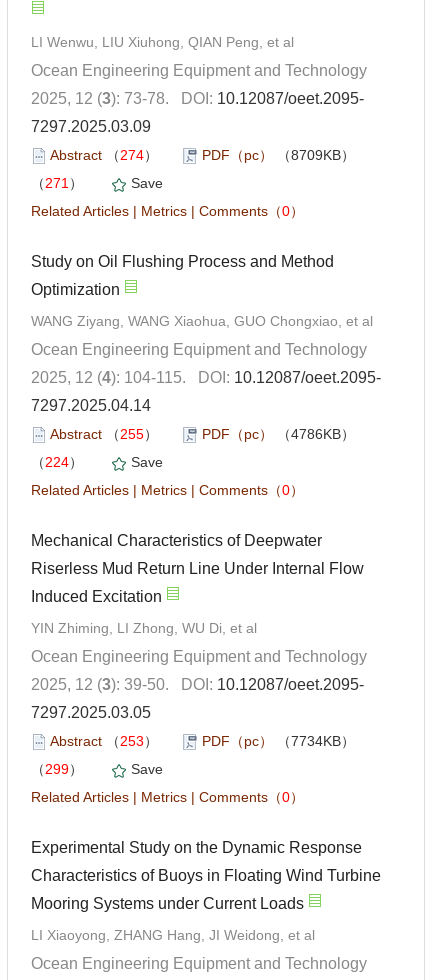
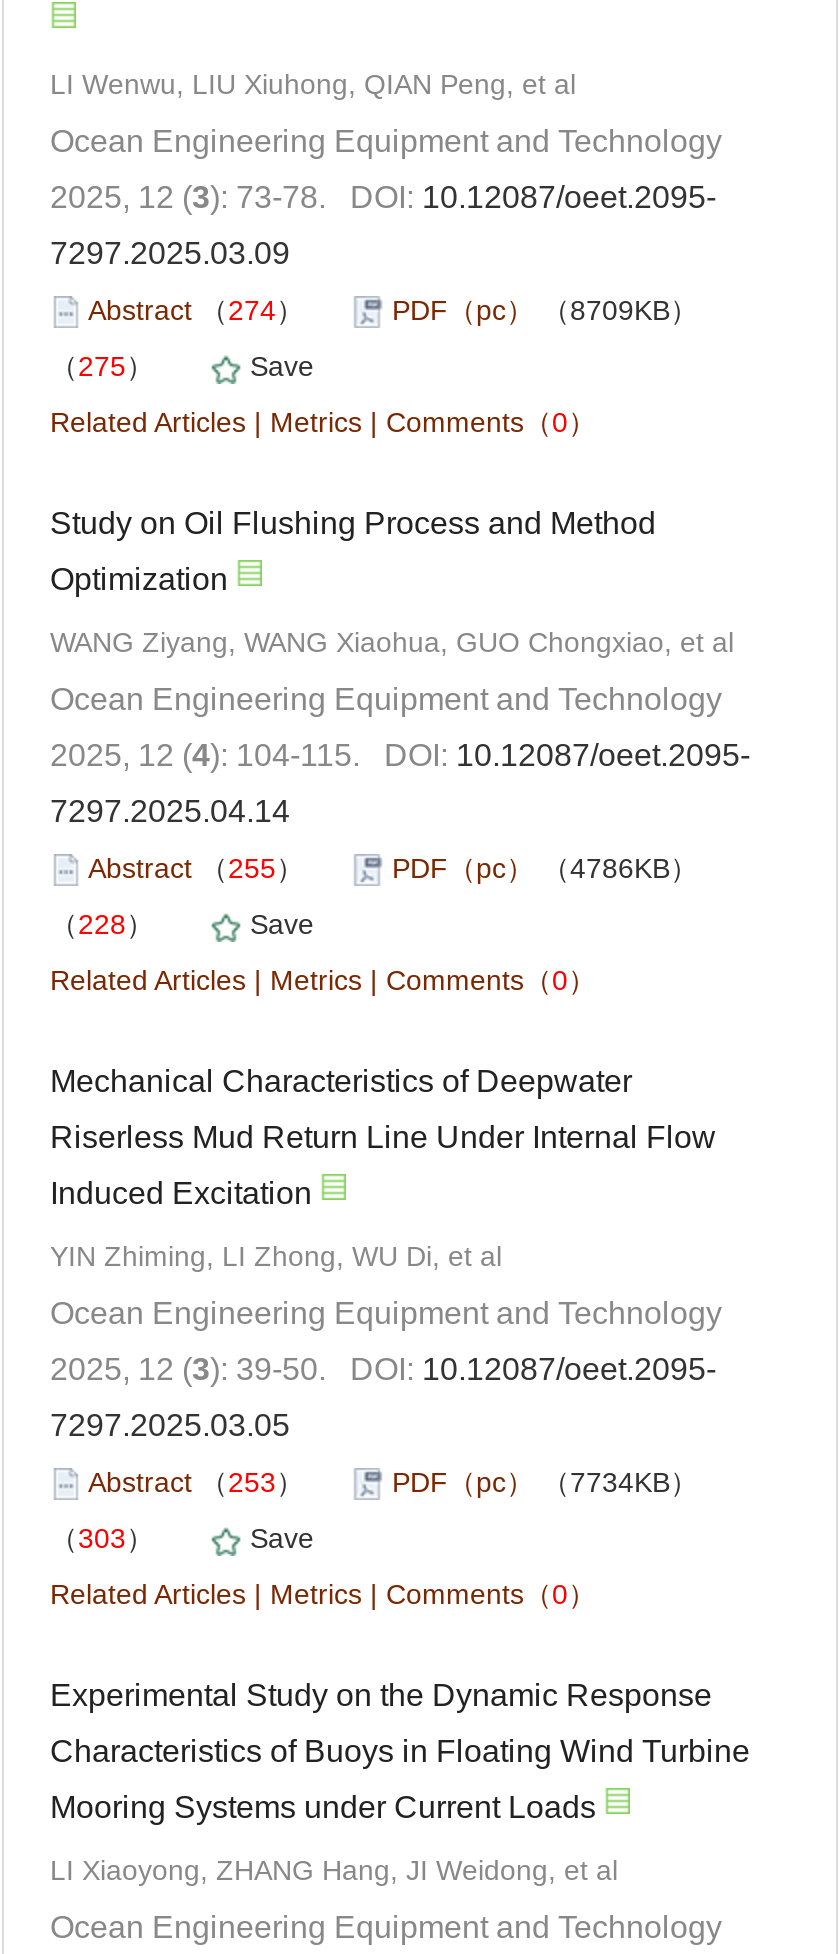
[31,175,163,191] （271） Save -> [50,349,314,381] （275） Save
[31,454,163,470] （224） Save -> [50,907,314,939] （228） Save
[31,761,163,777] （299） Save -> [50,1521,314,1553] （303） Save

